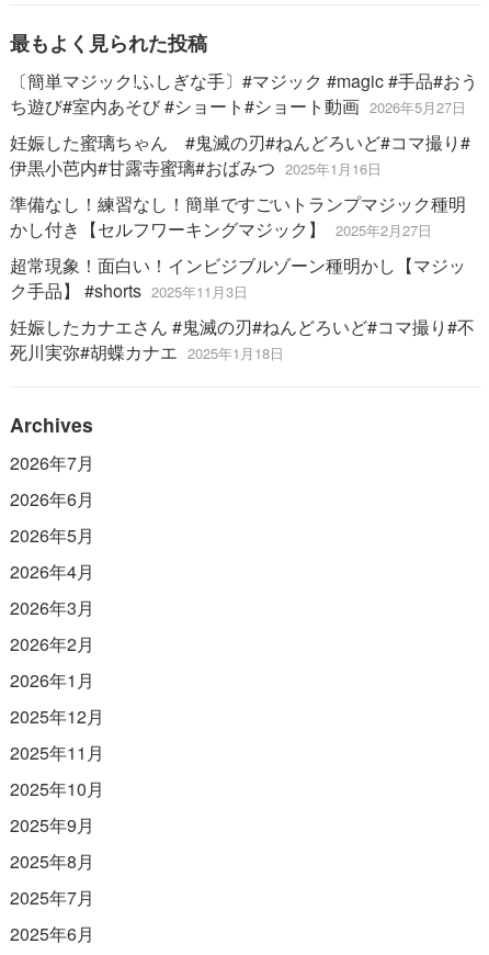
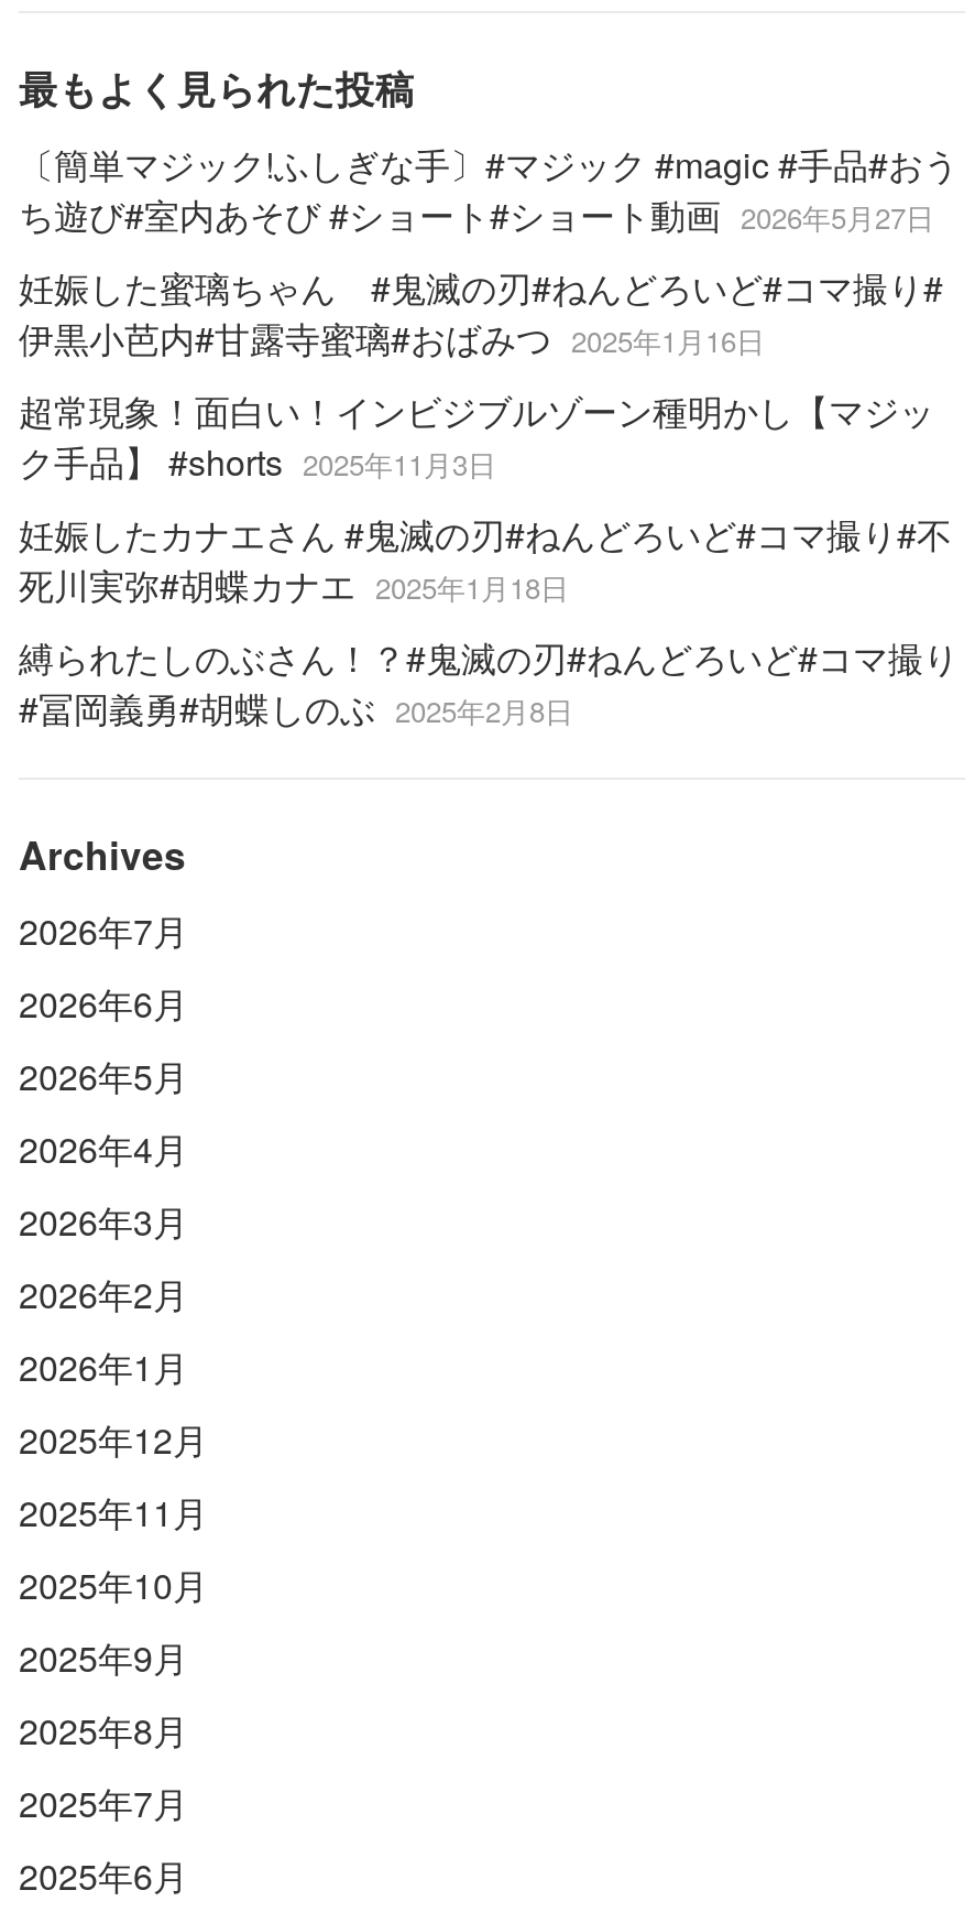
[10,191,466,241] 準備なし！練習なし！簡単ですごいトランプマジック種明 | かし付き【セルフワーキングマジック】 2025年2月27日 -> none
moved [10,252,475,364] -> [19,385,952,610]: 超常現象！面白い！インビジブルゾーン種明かし【マジッ | ク手品】 #shorts 2025年11月3日 | 妊娠したカナエさん #鬼滅の刃#ねんどろいど#コマ撮り#不 | 死川実弥#胡蝶カナエ 2025年1月18日
none -> [19,632,958,734] 縛られたしのぶさん！？#鬼滅の刃#ねんどろいど#コマ撮り | #冨岡義勇#胡蝶しのぶ 2025年2月8日

